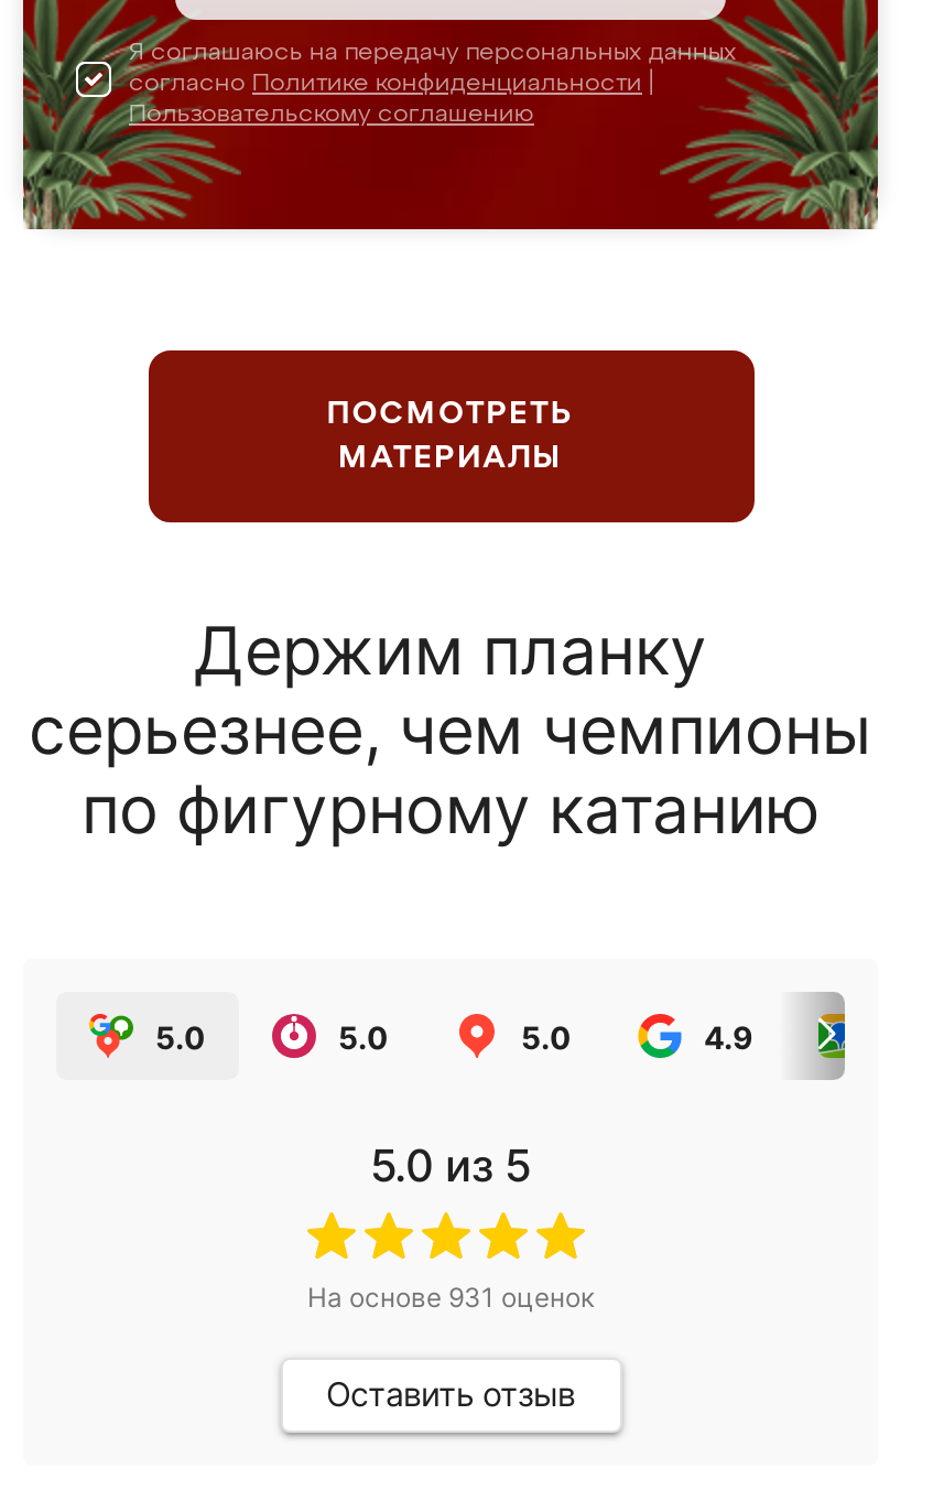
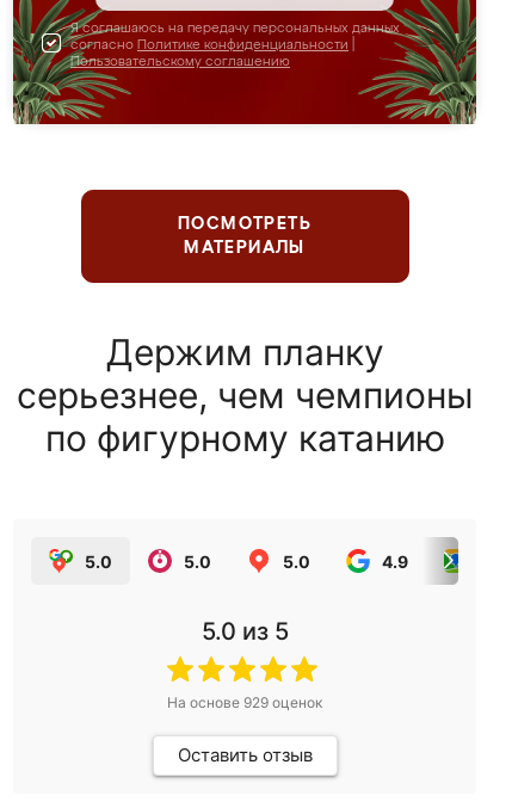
[307,1281,594,1314] На основе 931 оценок -> [167,693,322,711] На основе 929 оценок

